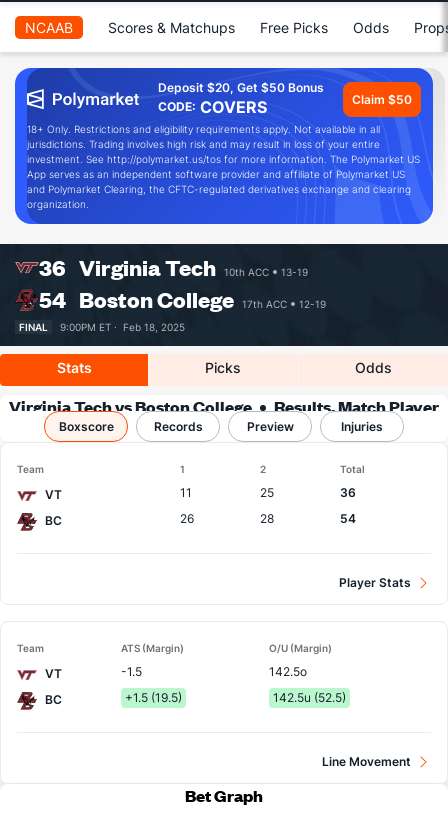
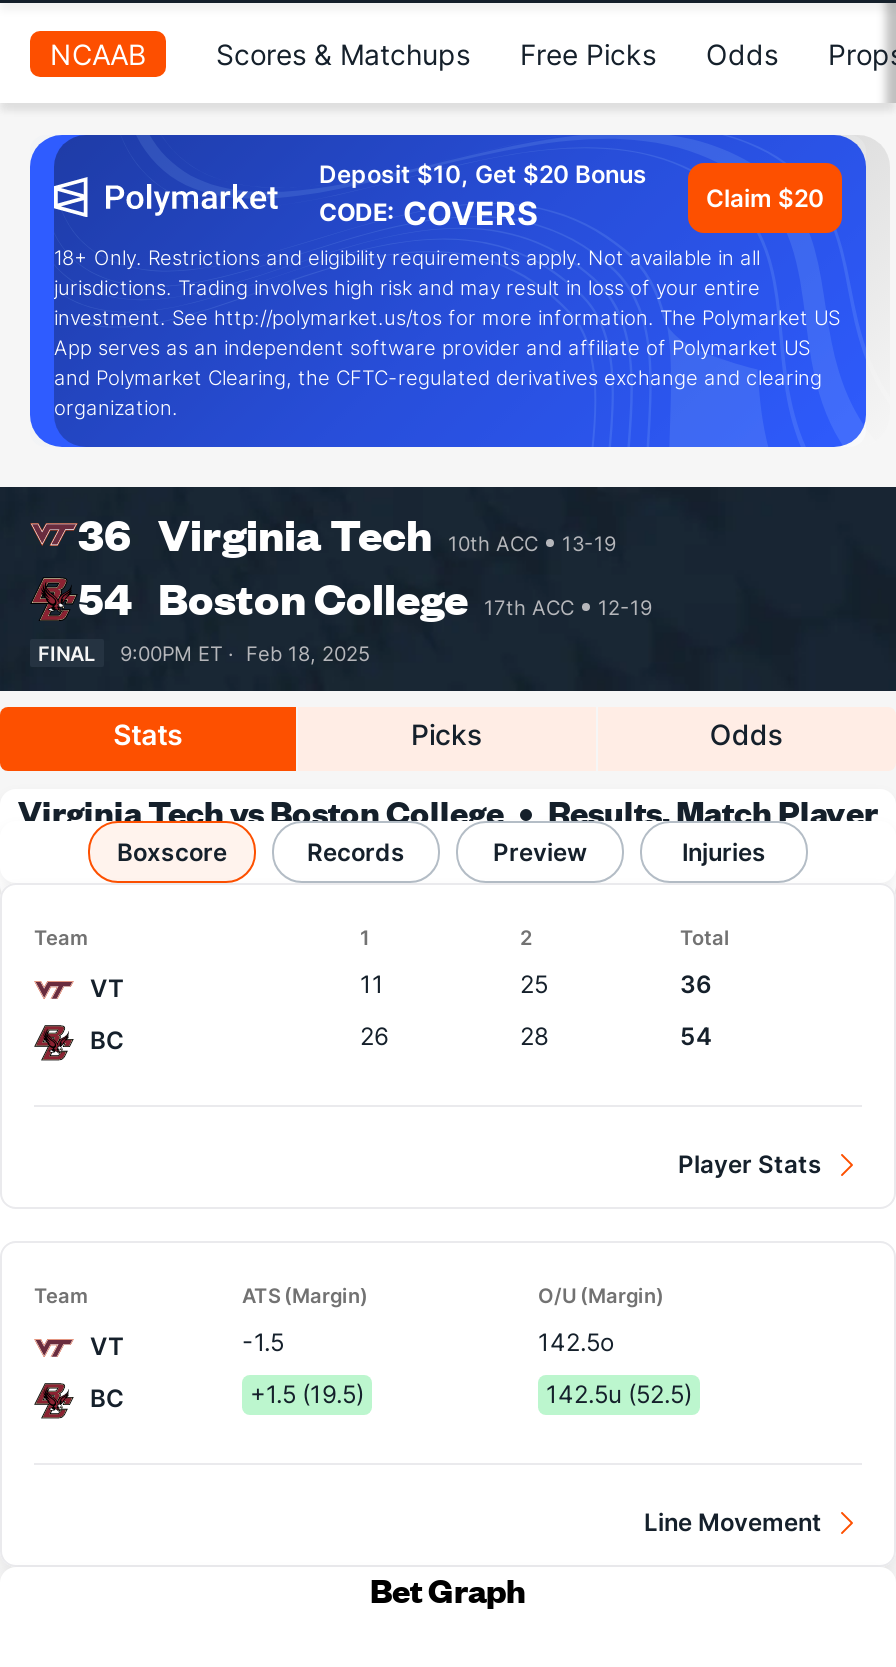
[158,80,324,95] Deposit $20, Get $50 Bonus -> [319,159,647,189] Deposit $10, Get $20 Bonus
[352,91,412,106] Claim $50 -> [706,182,824,212] Claim $20

